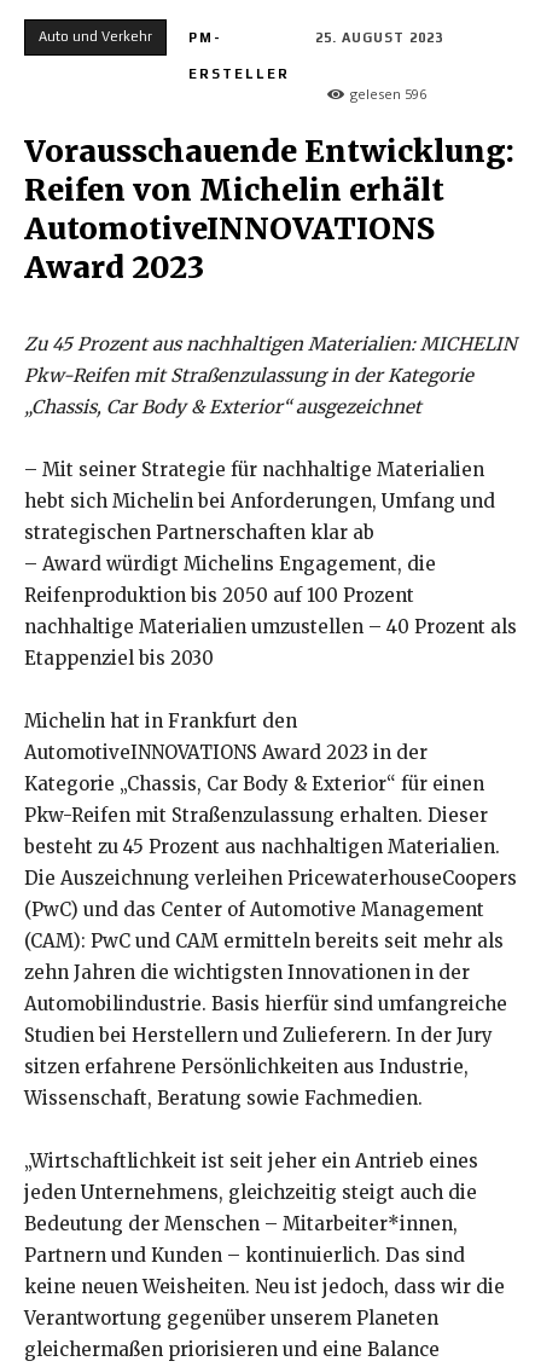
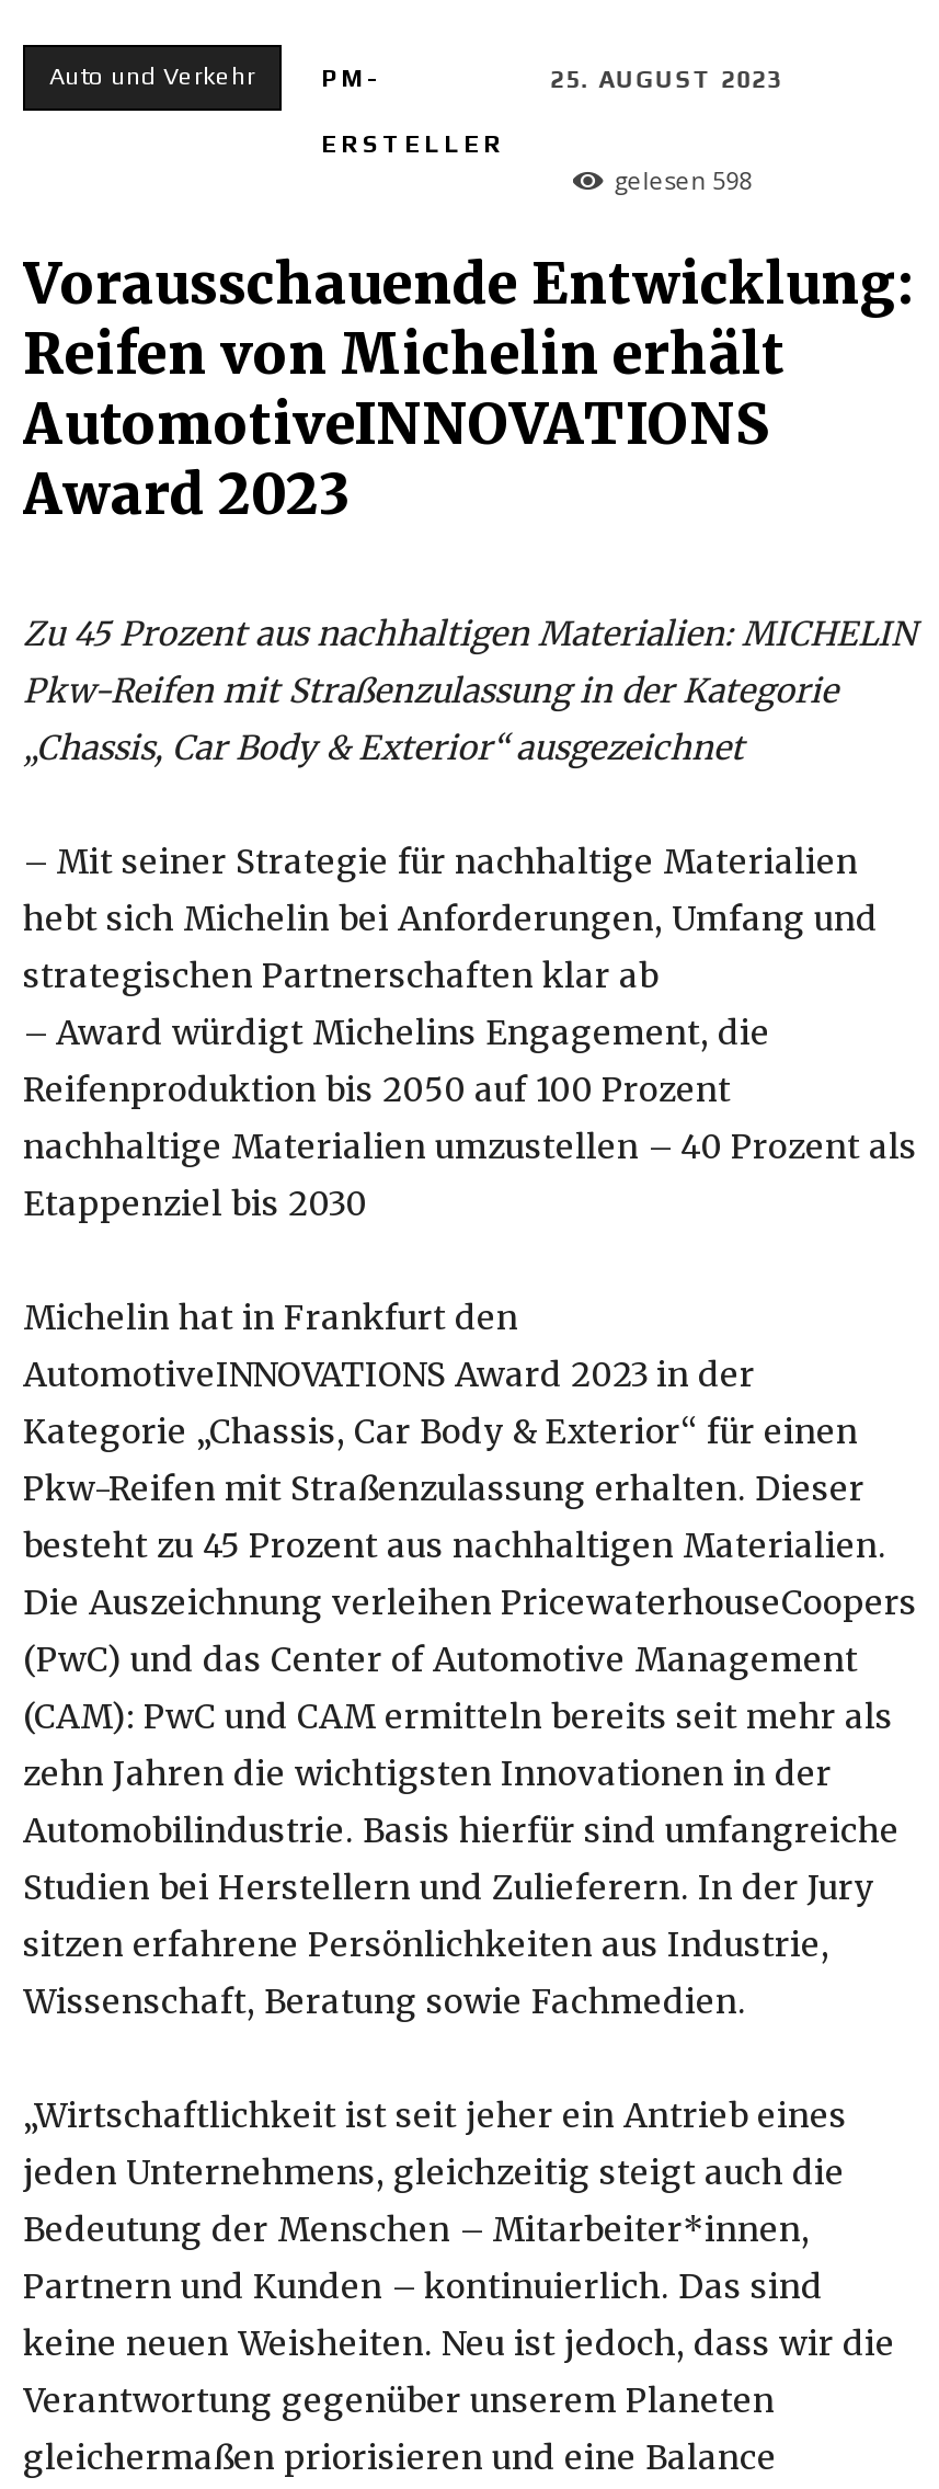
[350,85,426,103] gelesen 596 -> [614,164,752,197] gelesen 598

